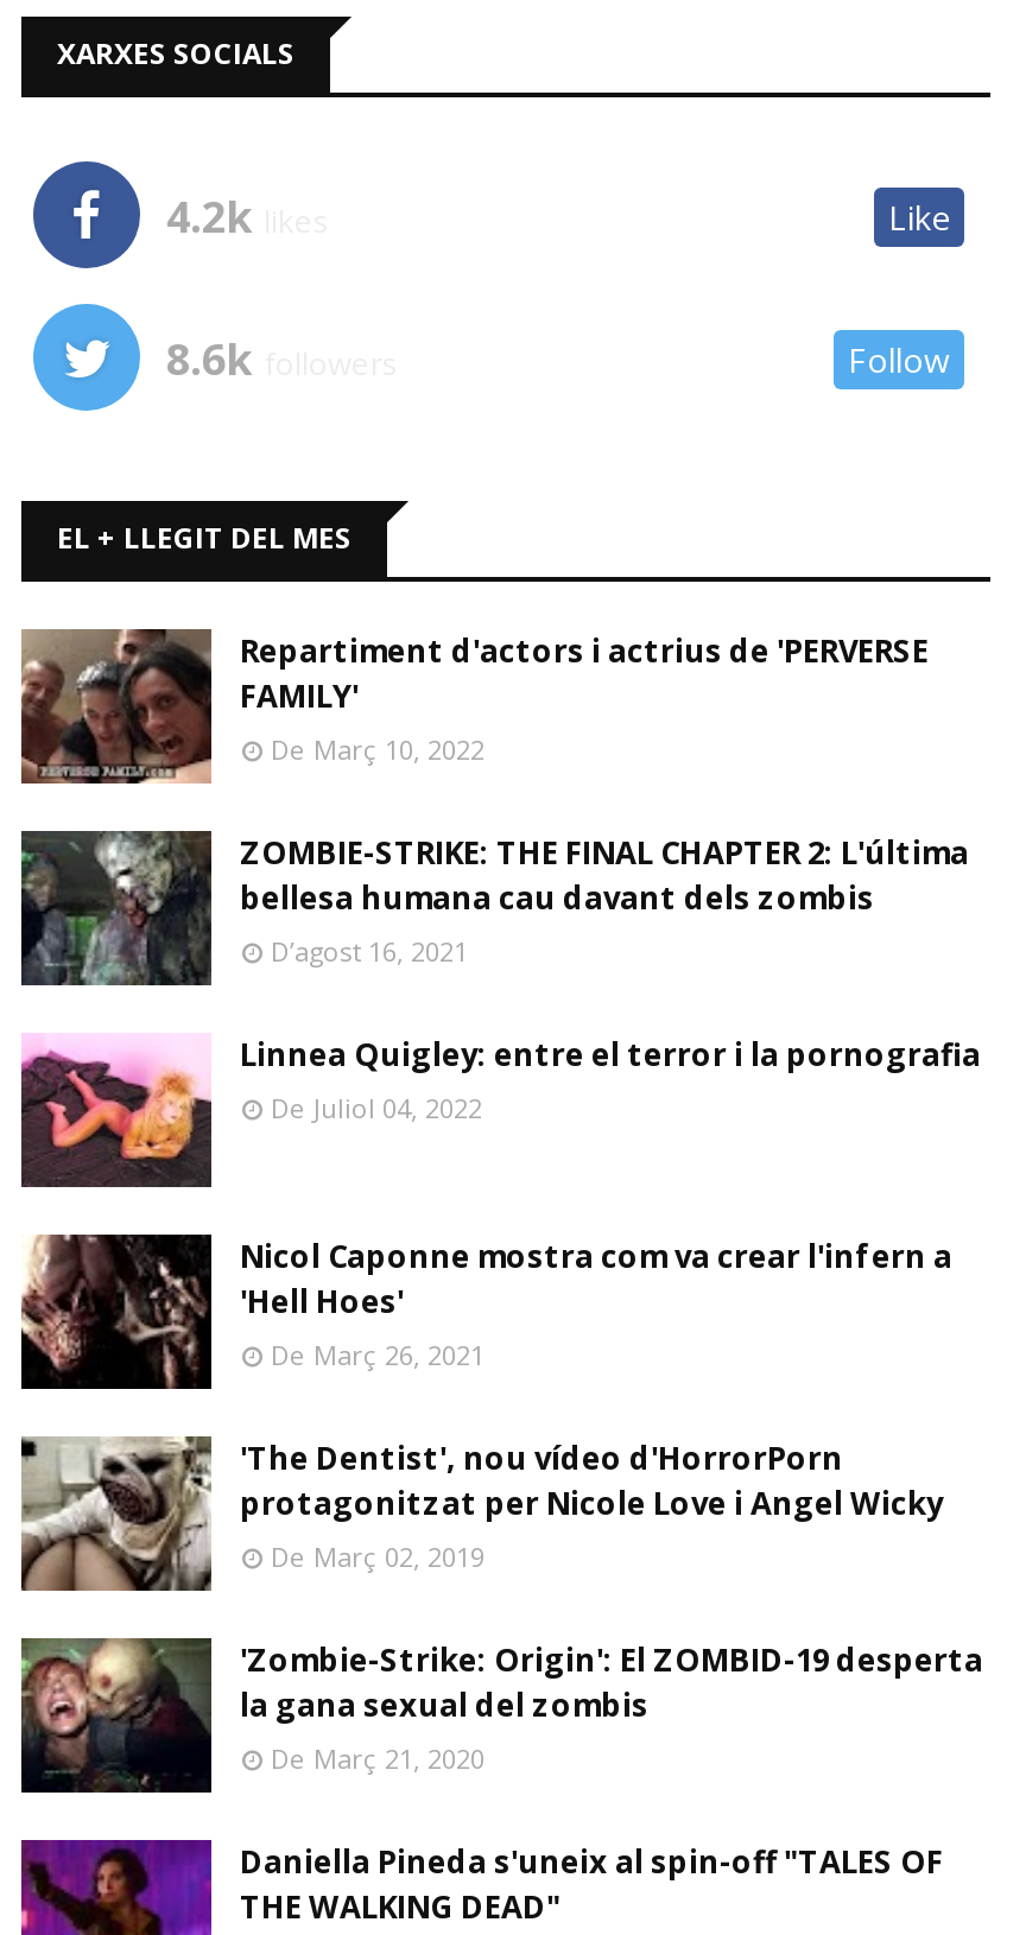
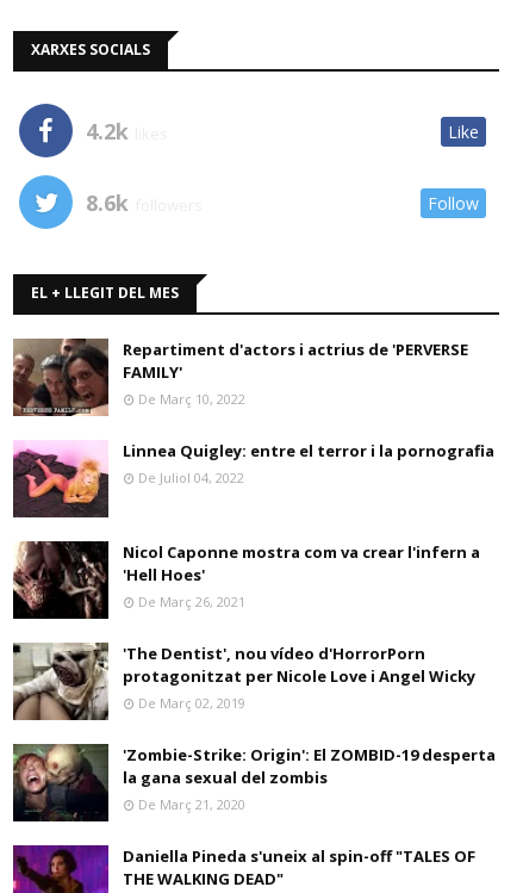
[19,829,969,985] [image] | ZOMBIE-STRIKE: THE FINAL CHAPTER 2: L'última | bellesa humana cau davant dels zombis | D’agost 16, 2021 -> none

